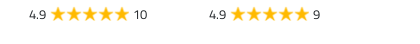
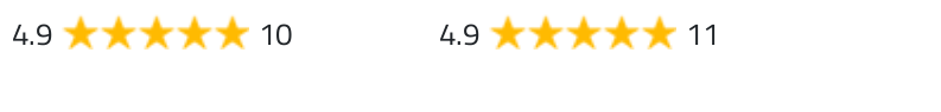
[313,4,320,24] 9 -> [686,10,719,57] 11

